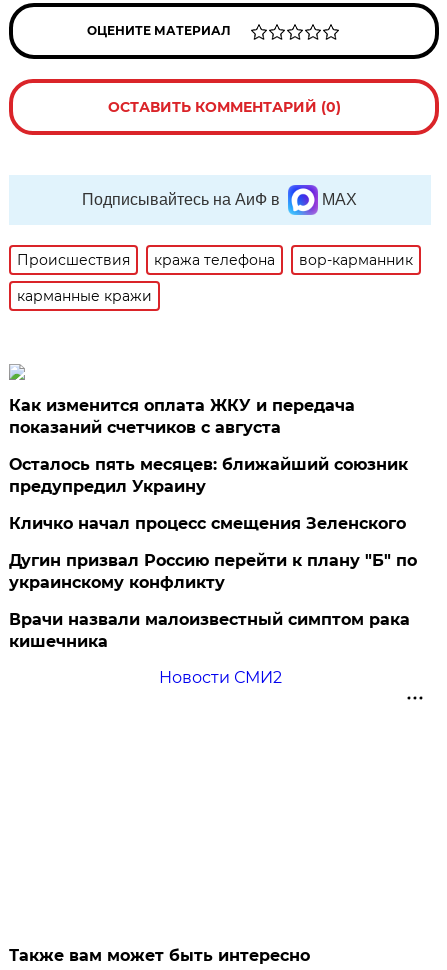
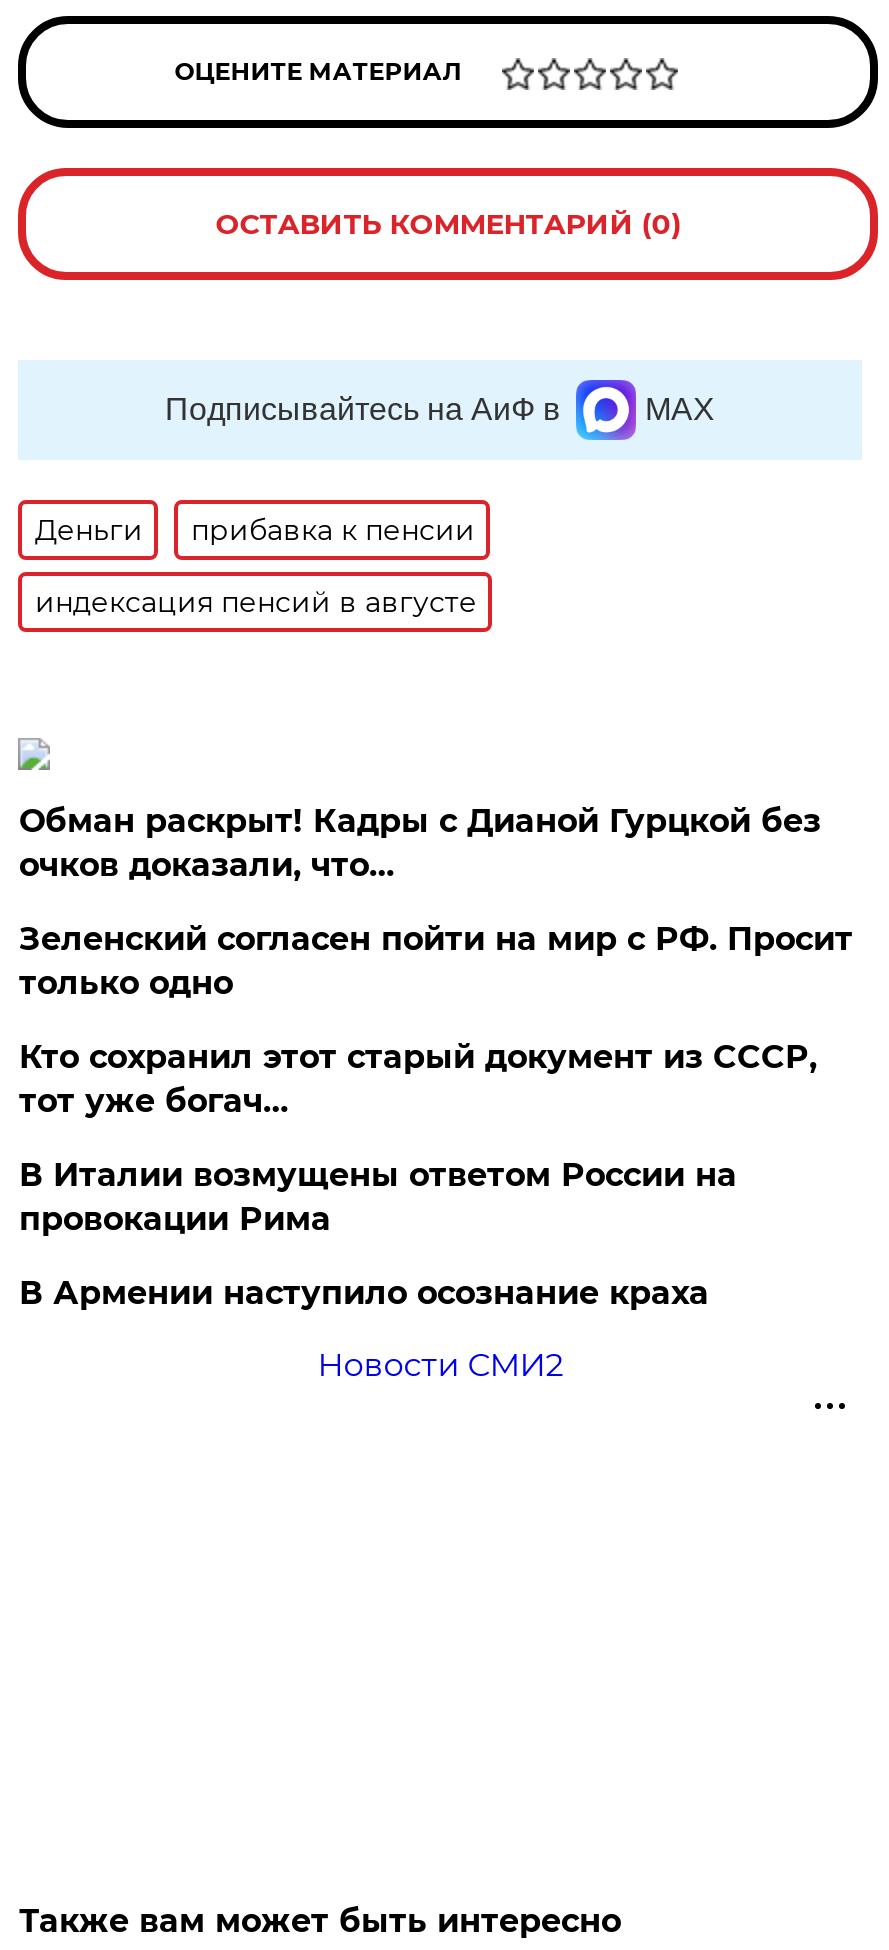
[17,251,413,269] Происшествия | кража телефона | вор-карманник -> [35,512,475,548] Деньги | прибавка к пенсии
[17,287,152,305] карманные кражи -> [35,584,477,620] индексация пенсий в августе
[9,396,355,437] Как изменится оплата ЖКУ и передача | показаний счетчиков с августа -> [19,802,821,884] Обман раскрыт! Кадры с Дианой Гурцкой без | очков доказали, что…
[9,455,408,496] Осталось пять месяцев: ближайший союзник | предупредил Украину -> [19,920,853,1002] Зеленский согласен пойти на мир с РФ. Просит | только одно
[9,514,406,533] Кличко начал процесс смещения Зеленского -> [19,1038,817,1120] Кто сохранил этот старый документ из СССР, | тот уже богач…
[9,551,417,592] Дугин призвал Россию перейти к плану "Б" по | украинскому конфликту -> [19,1156,737,1238] В Италии возмущены ответом России на | провокации Рима
[9,610,410,651] Врачи назвали малоизвестный симптом рака | кишечника -> [19,1274,709,1312] В Армении наступило осознание краха

